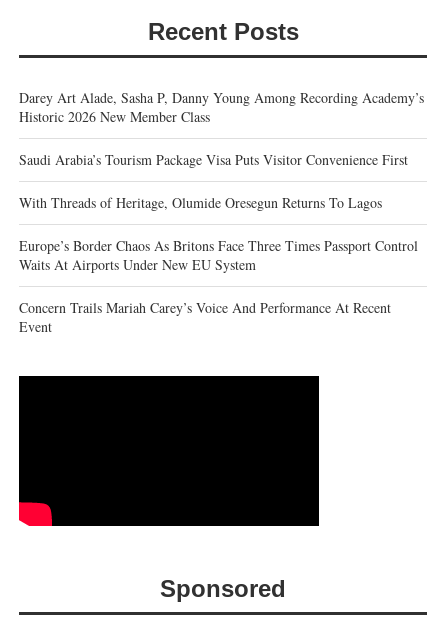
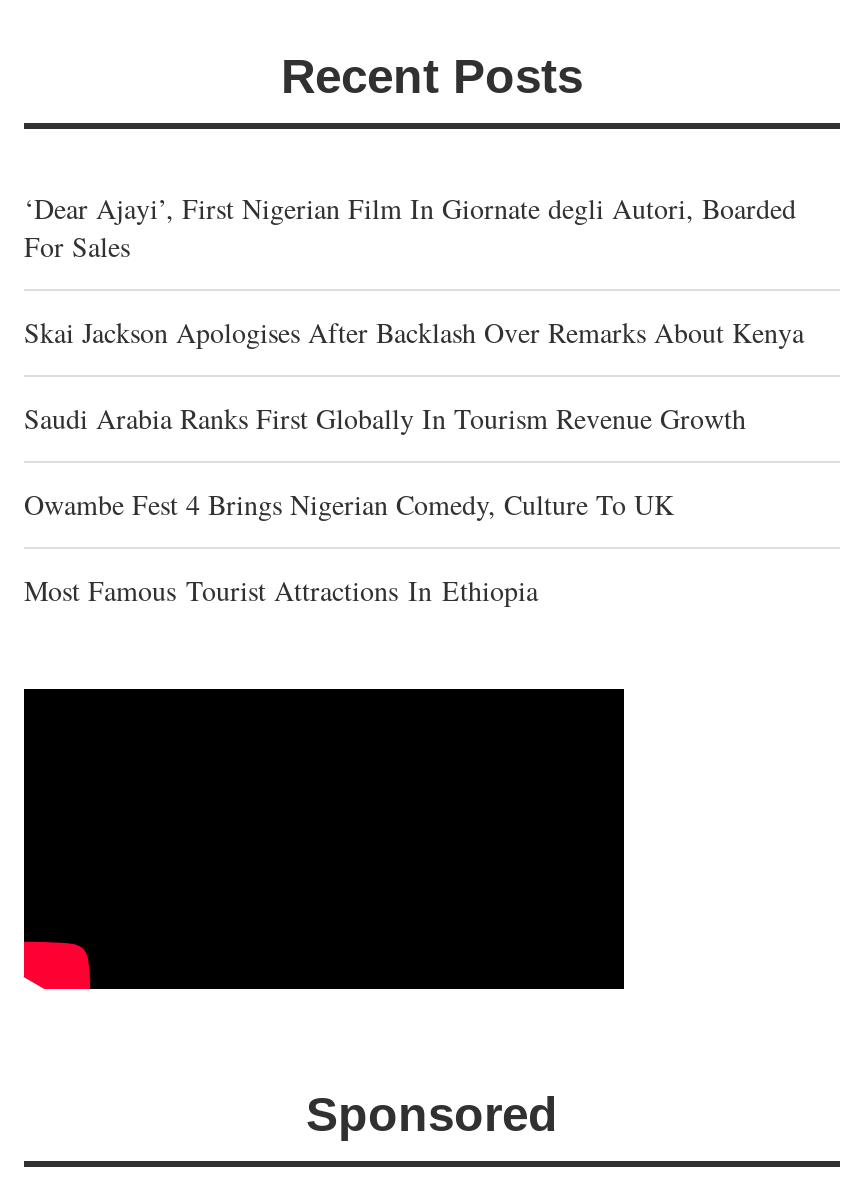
[19,88,424,126] Darey Art Alade, Sasha P, Danny Young Among Recording Academy’s | Historic 2026 New Member Class -> [24,189,796,265] ‘Dear Ajayi’, First Nigerian Film In Giornate degli Autori, Boarded | For Sales
[19,150,408,169] Saudi Arabia’s Tourism Package Visa Puts Visitor Convenience First -> [24,313,804,351] Skai Jackson Apologises After Backlash Over Remarks About Kenya
[19,193,382,212] With Threads of Heritage, Olumide Oresegun Returns To Lagos -> [24,399,746,437] Saudi Arabia Ranks First Globally In Tourism Revenue Growth
[19,236,418,274] Europe’s Border Chaos As Britons Face Three Times Passport Control | Waits At Airports Under New EU System -> [24,485,674,523] Owambe Fest 4 Brings Nigerian Comedy, Culture To UK
[19,298,391,336] Concern Trails Mariah Carey’s Voice And Performance At Recent | Event -> [24,571,538,609] Most Famous Tourist Attractions In Ethiopia

